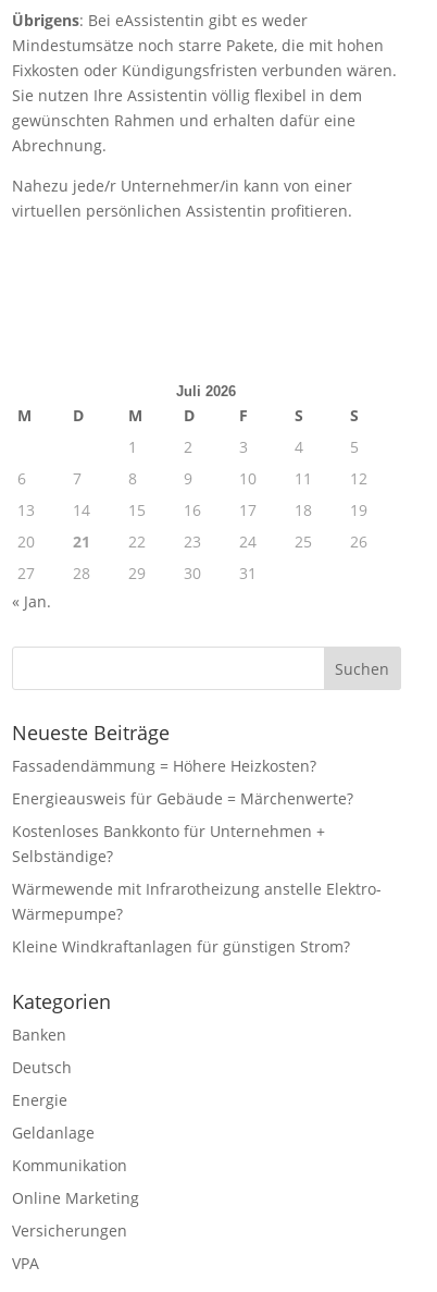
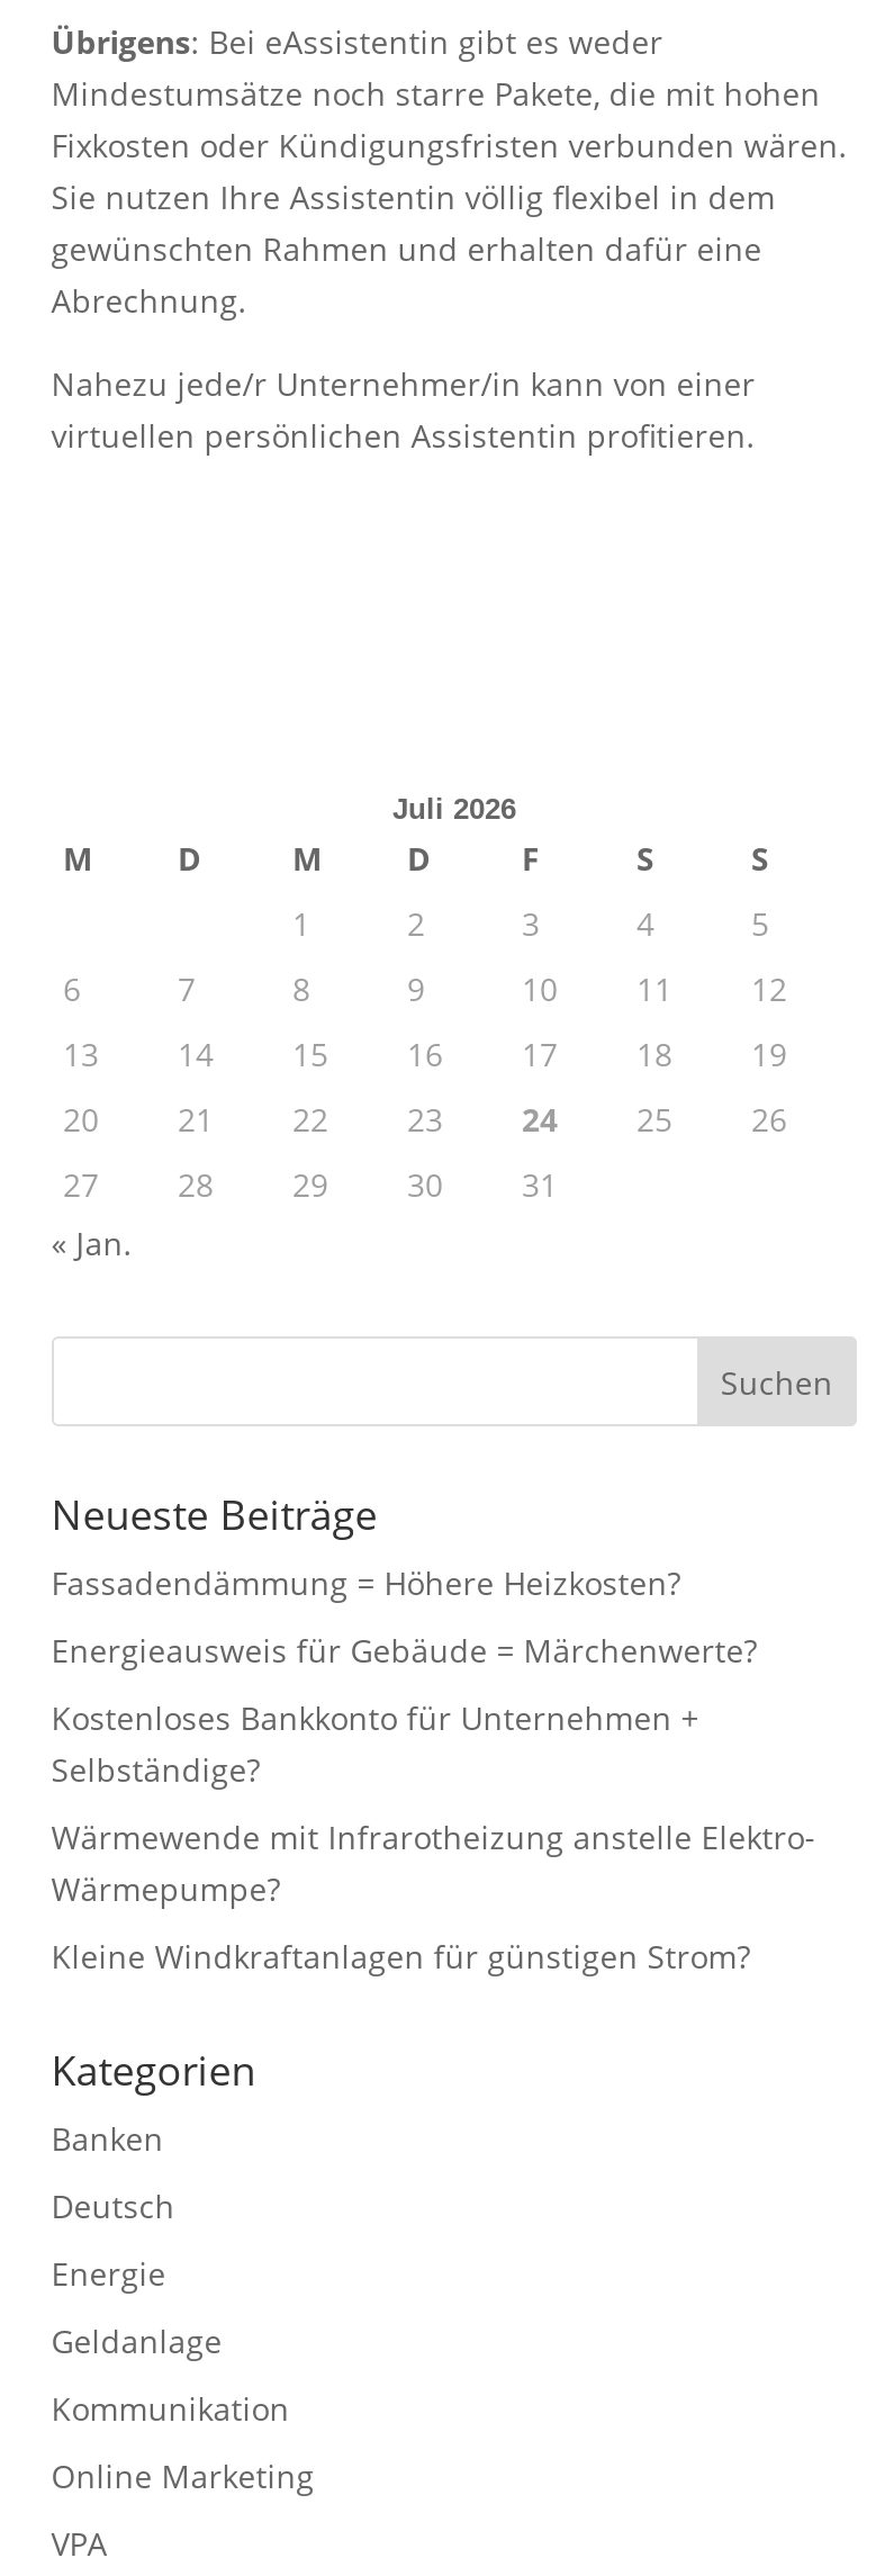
[12,1220,127,1241] Versicherungen -> none

